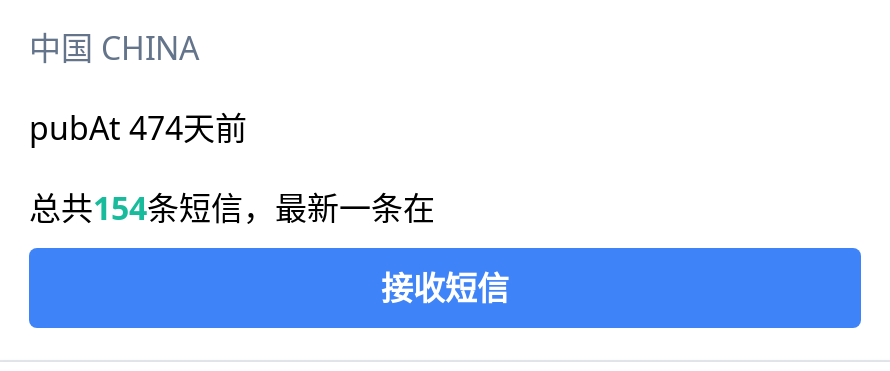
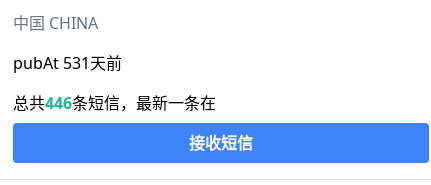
[29,107,247,151] pubAt 474天前 -> [13,52,122,74] pubAt 531天前
[29,187,435,231] 总共154条短信，最新一条在 -> [13,92,216,114] 总共446条短信，最新一条在

